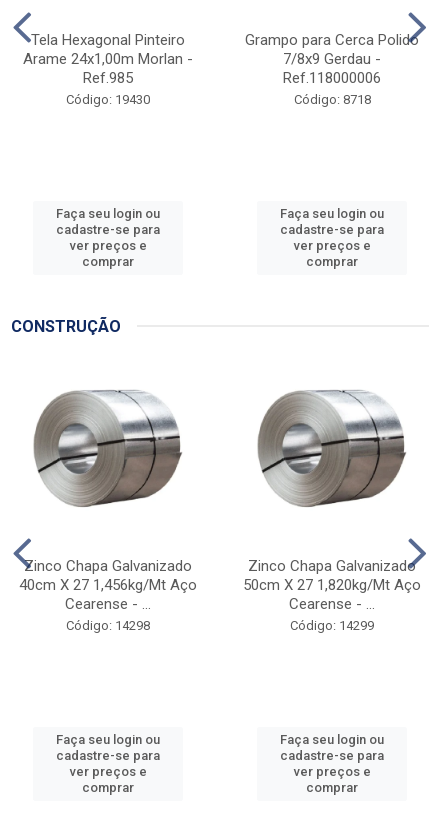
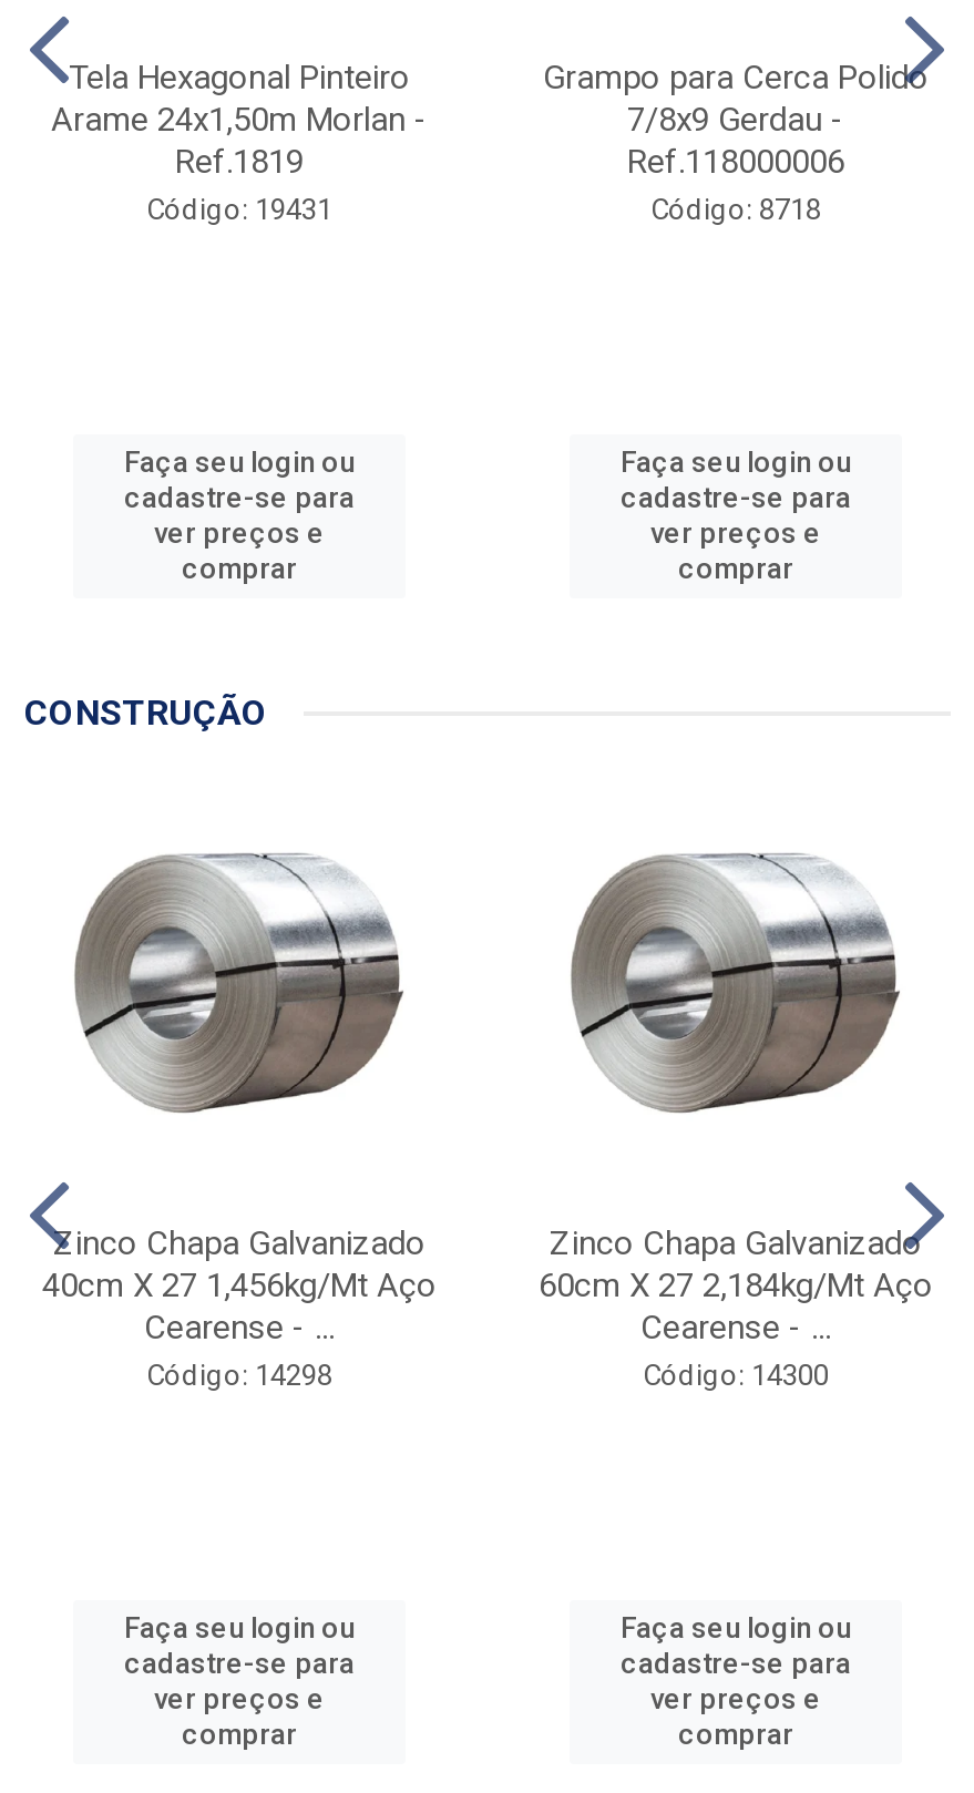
[23,50,193,107] Arame 24x1,00m Morlan - | Ref.985 | Código: 19430 -> [51,100,428,227] Arame 24x1,50m Morlan - | Ref.1819 | Código: 19431
[243,576,421,594] 50cm X 27 1,820kg/Mt Aço -> [539,1266,933,1306] 60cm X 27 2,184kg/Mt Aço
[290,618,374,633] Código: 14299 -> [643,1359,829,1392] Código: 14300

